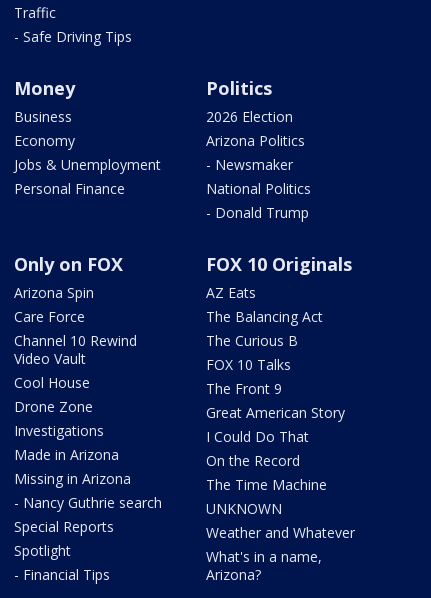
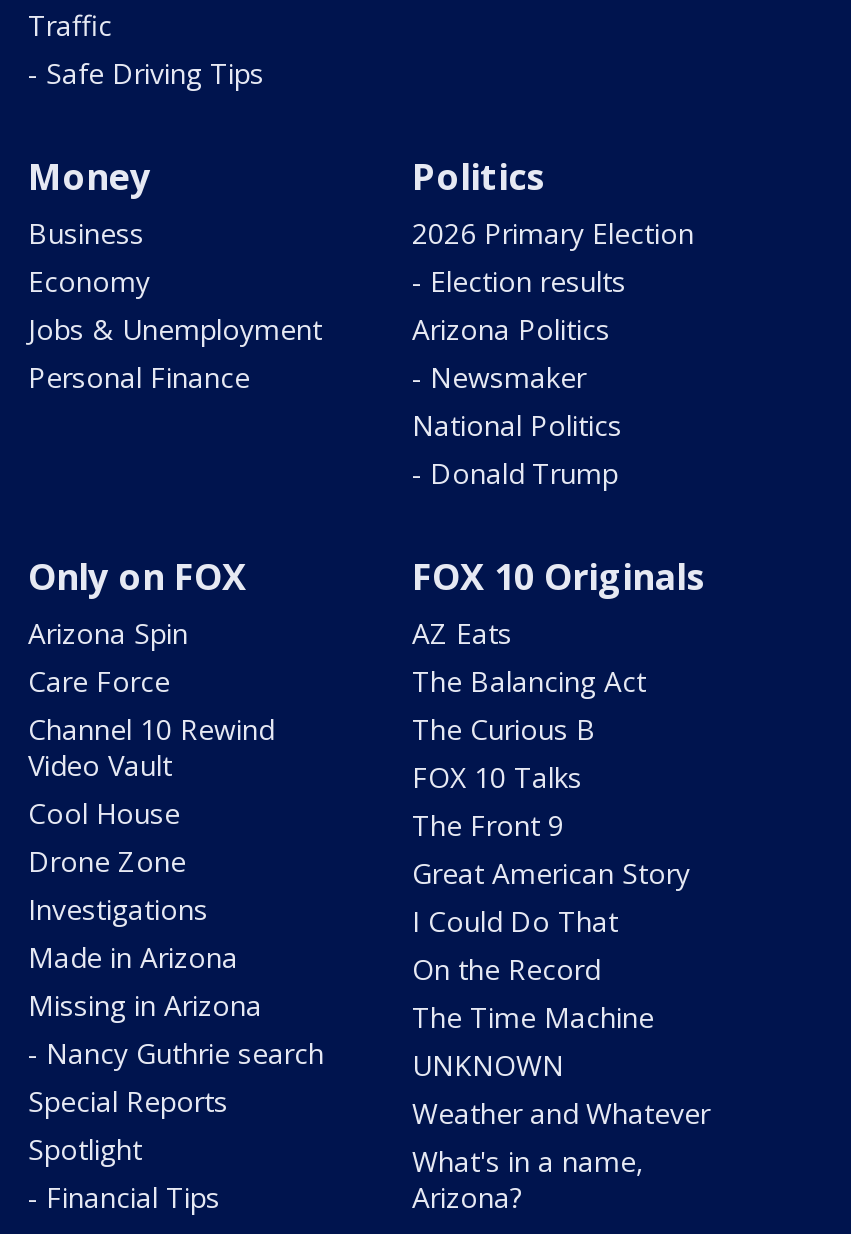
[206,107,293,126] 2026 Election -> [412,214,694,300] 2026 Primary Election | - Election results

